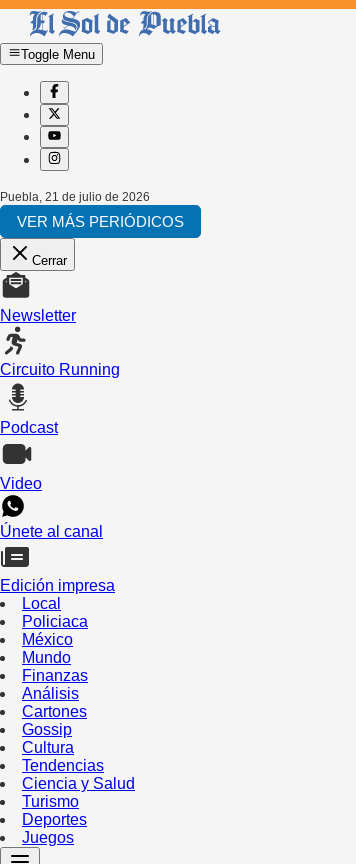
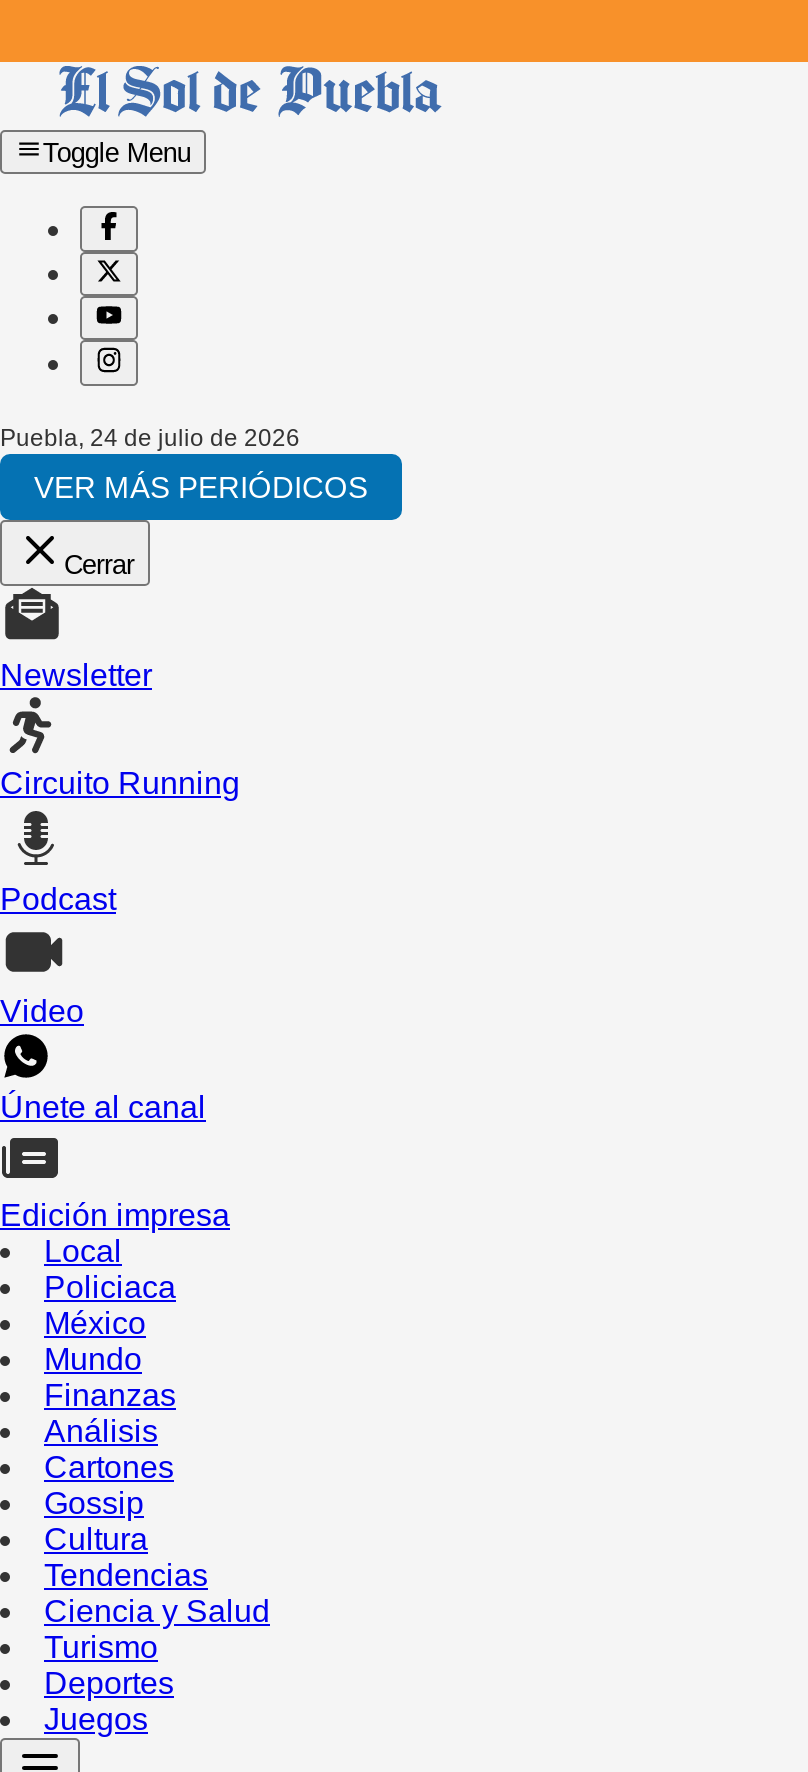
[0,190,150,204] Puebla, 21 de julio de 2026 -> [0,423,300,451] Puebla, 24 de julio de 2026

